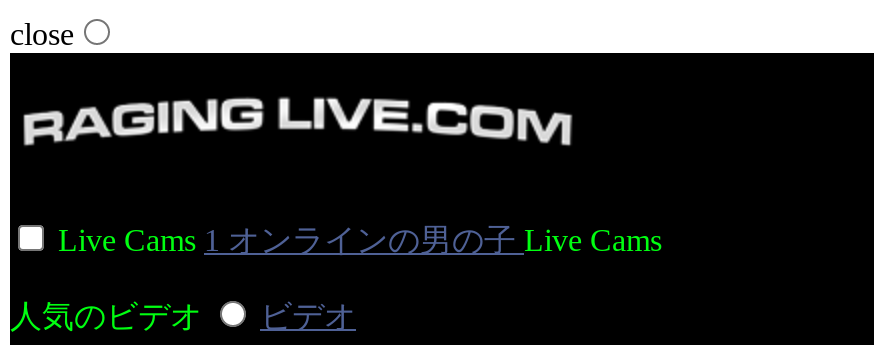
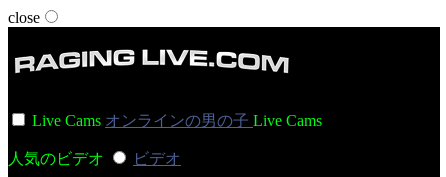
[58,223,662,257] Live Cams 1オンラインの男の子Live Cams -> [32,112,322,129] Live Cams オンラインの男の子Live Cams

